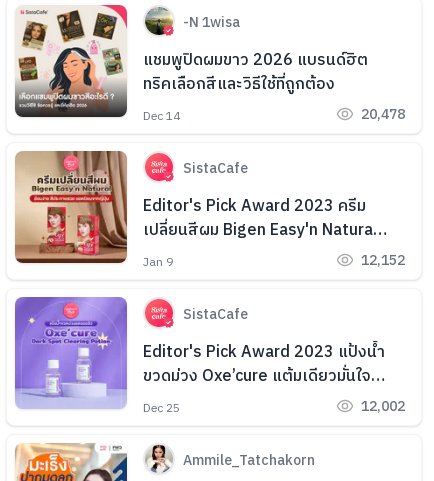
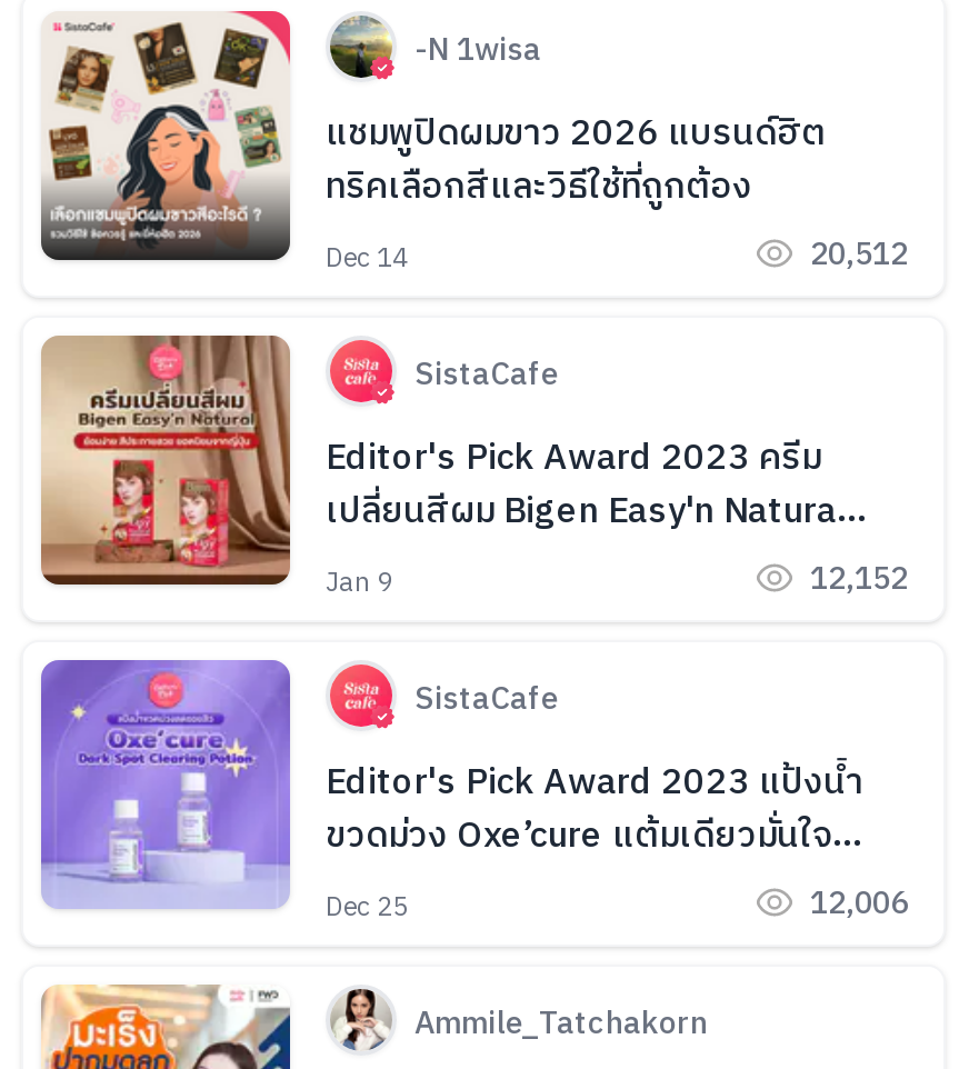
[361,103,405,126] 20,478 -> [810,228,908,279] 20,512
[361,395,405,418] 12,002 -> [810,877,908,928] 12,006

